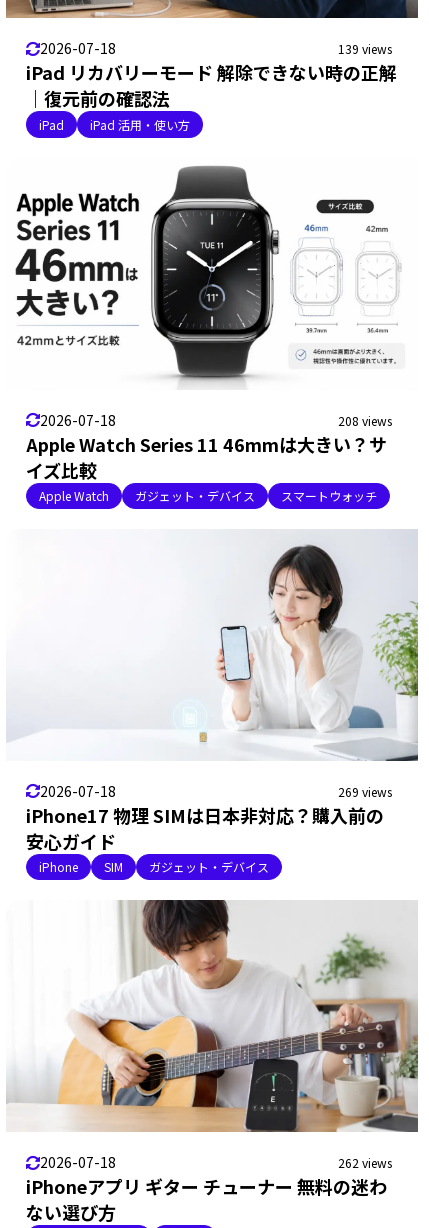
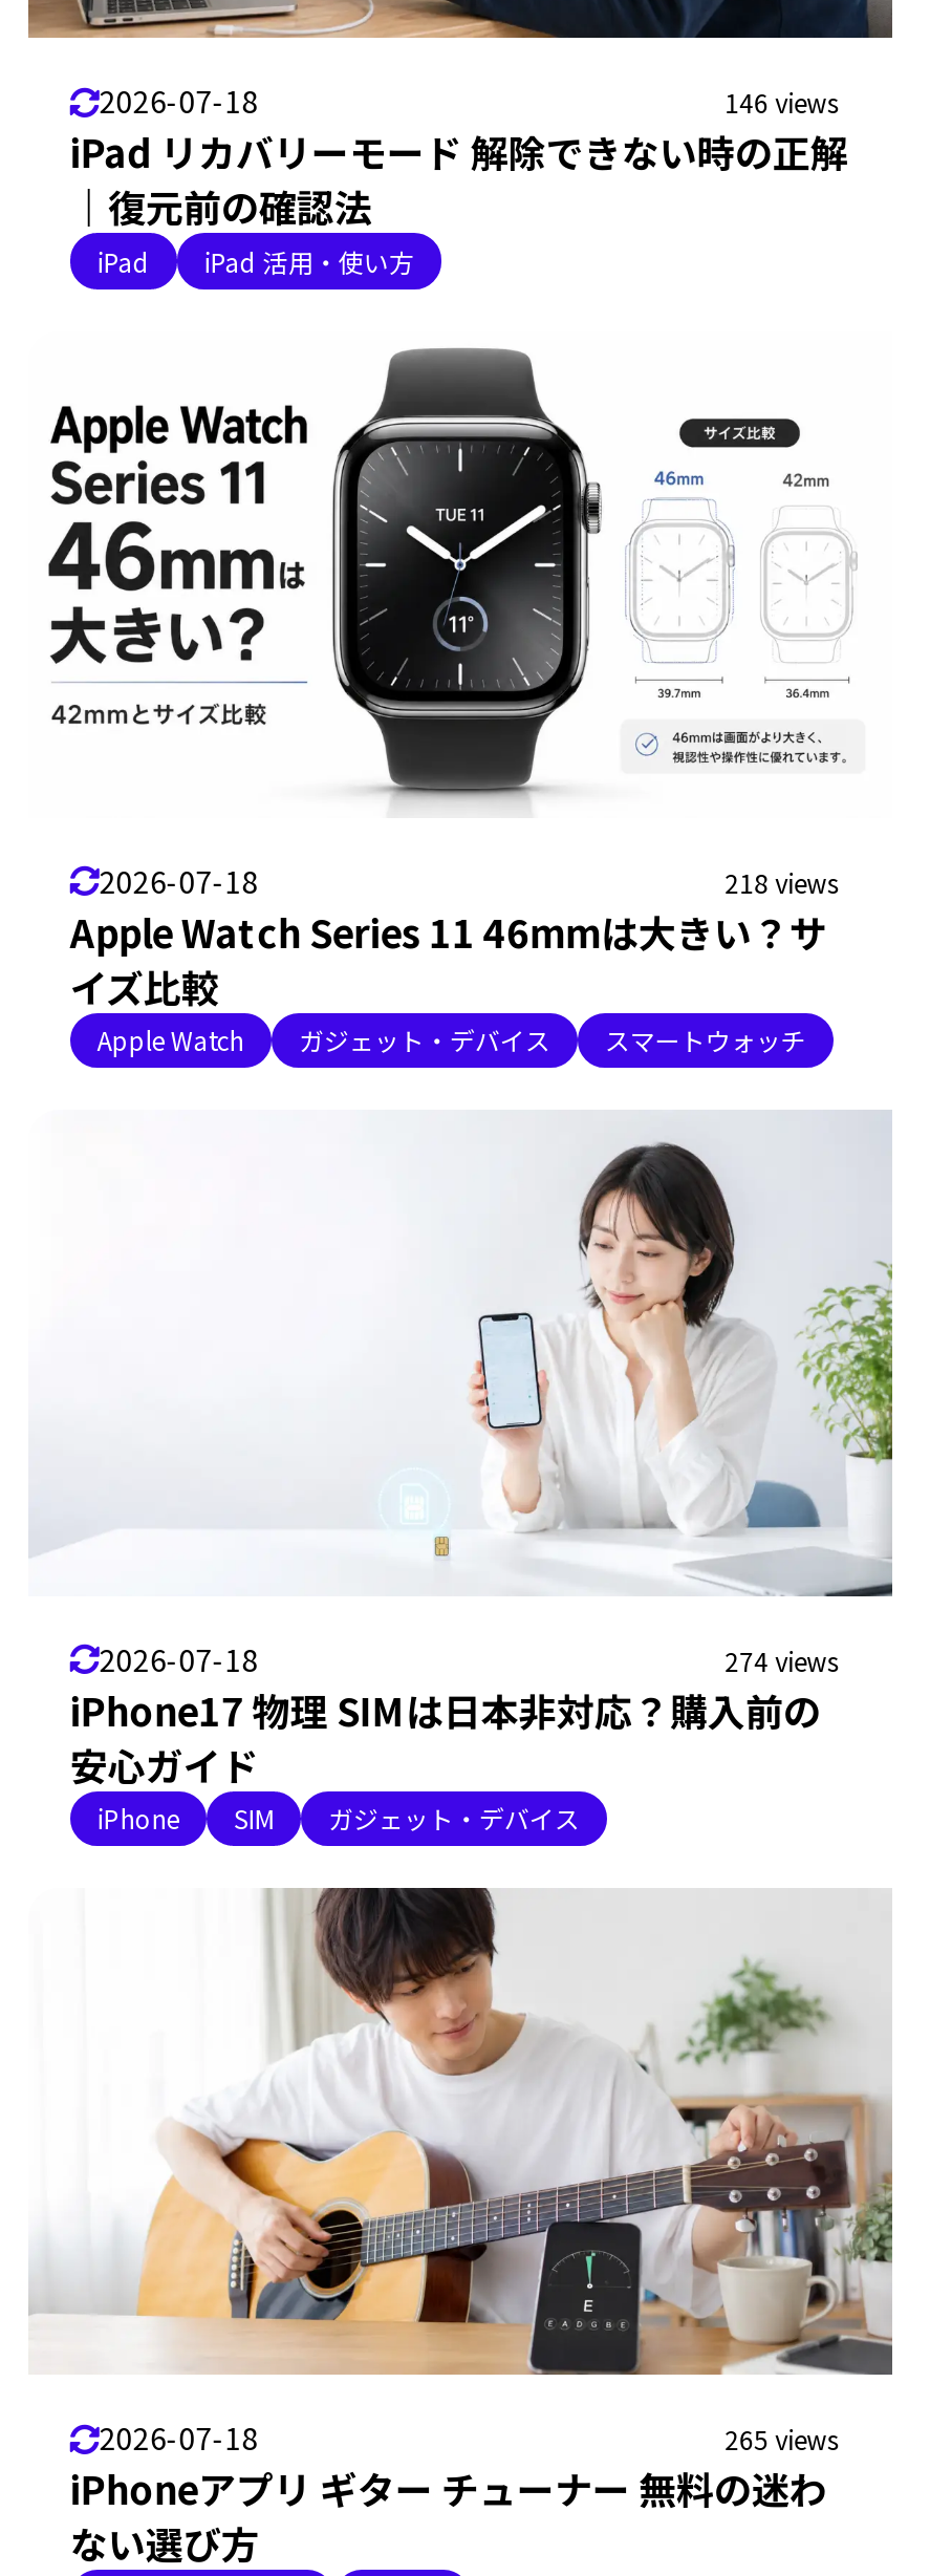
[338,40,392,57] 139 views -> [725,85,838,120] 146 views
[338,412,392,429] 208 views -> [725,863,838,899] 218 views
[338,783,392,800] 269 views -> [725,1642,838,1678] 274 views
[338,1154,392,1171] 262 views -> [725,2421,838,2456] 265 views

